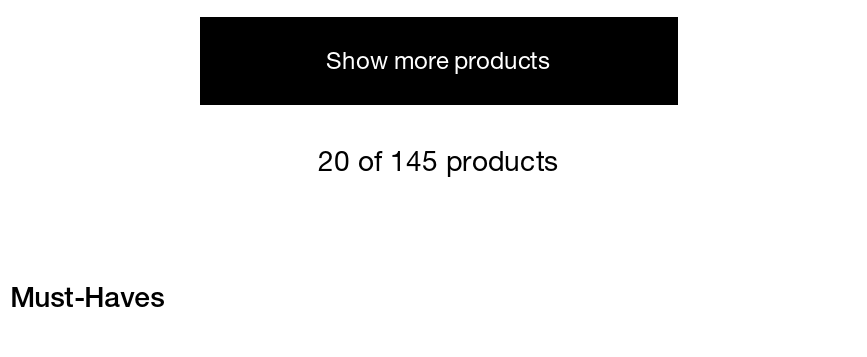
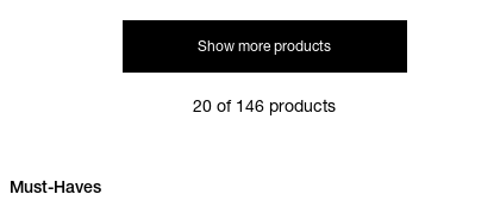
[318,143,558,179] 20 of 145 products -> [193,95,336,116] 20 of 146 products

